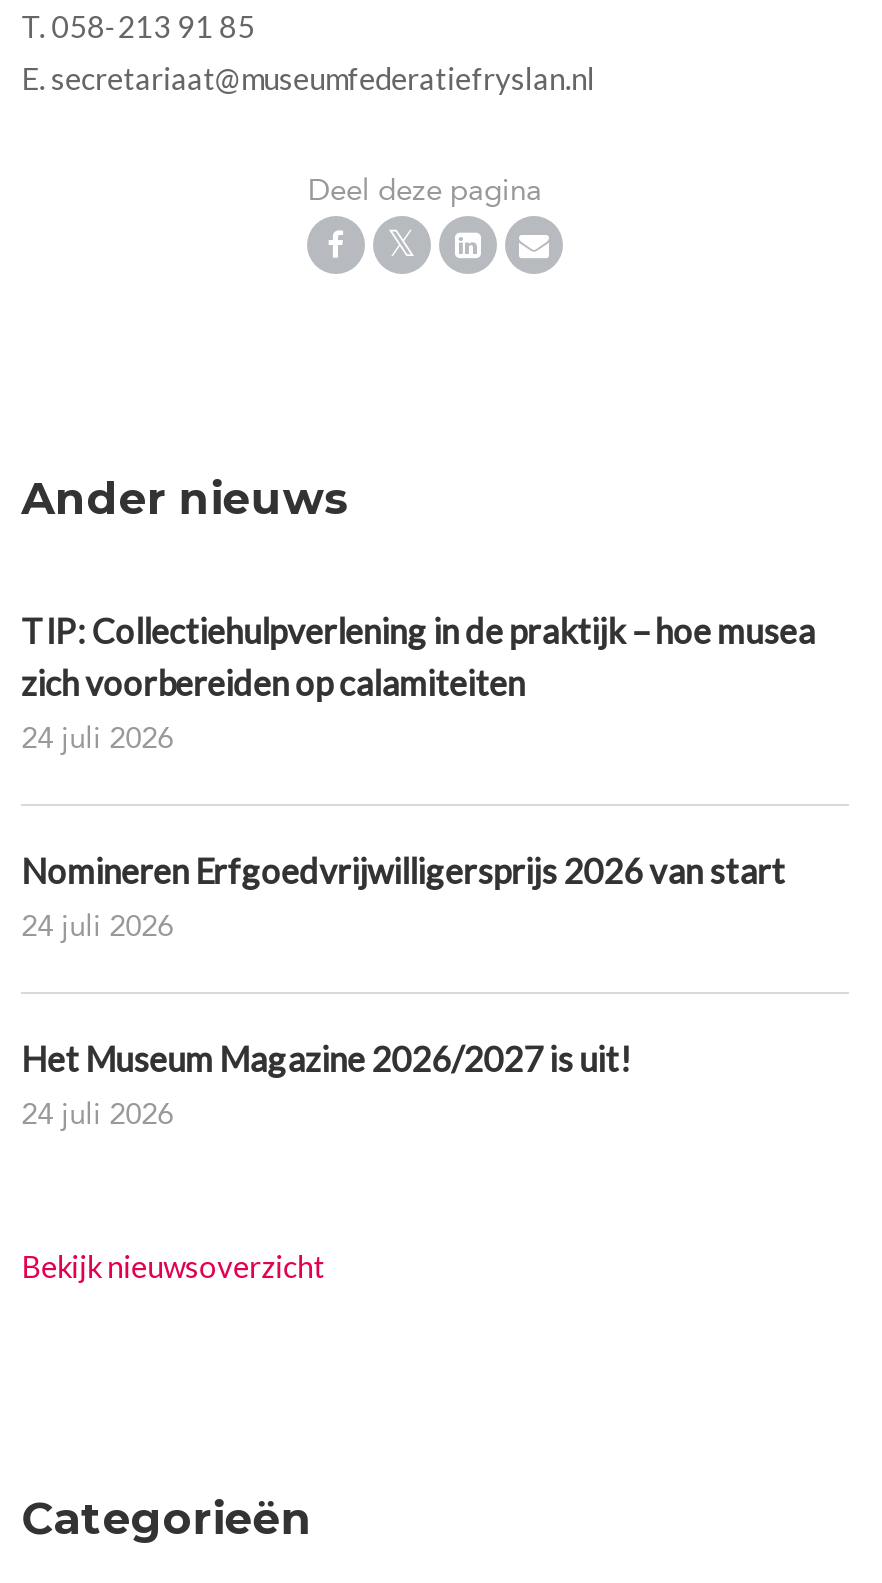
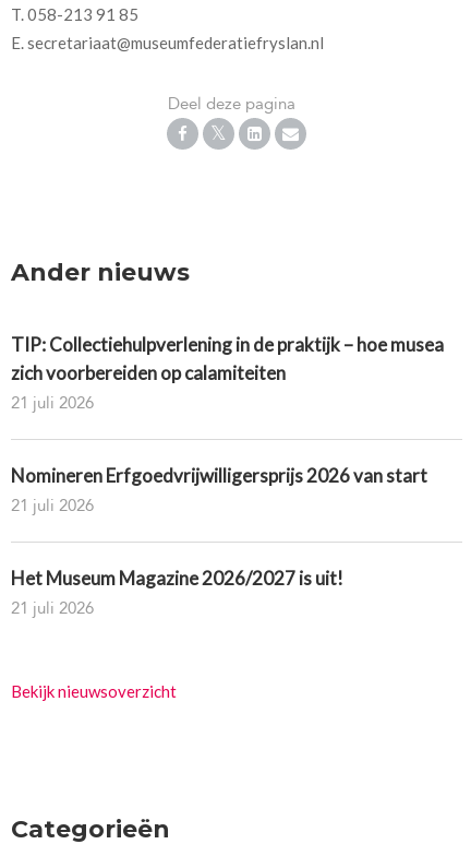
[21,719,173,755] 24 juli 2026 -> [11,393,94,412] 21 juli 2026
[21,907,173,943] 24 juli 2026 -> [11,495,94,515] 21 juli 2026
[21,1095,173,1131] 24 juli 2026 -> [11,598,94,617] 21 juli 2026

